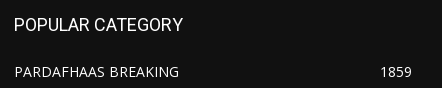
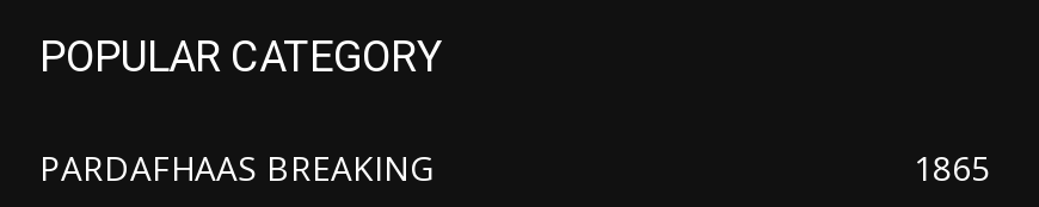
[380,62,412,81] 1859 -> [914,145,990,191] 1865

